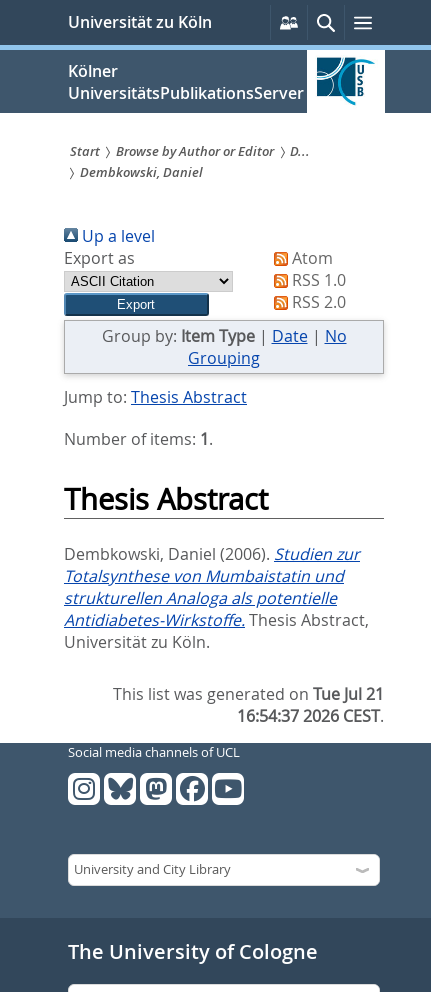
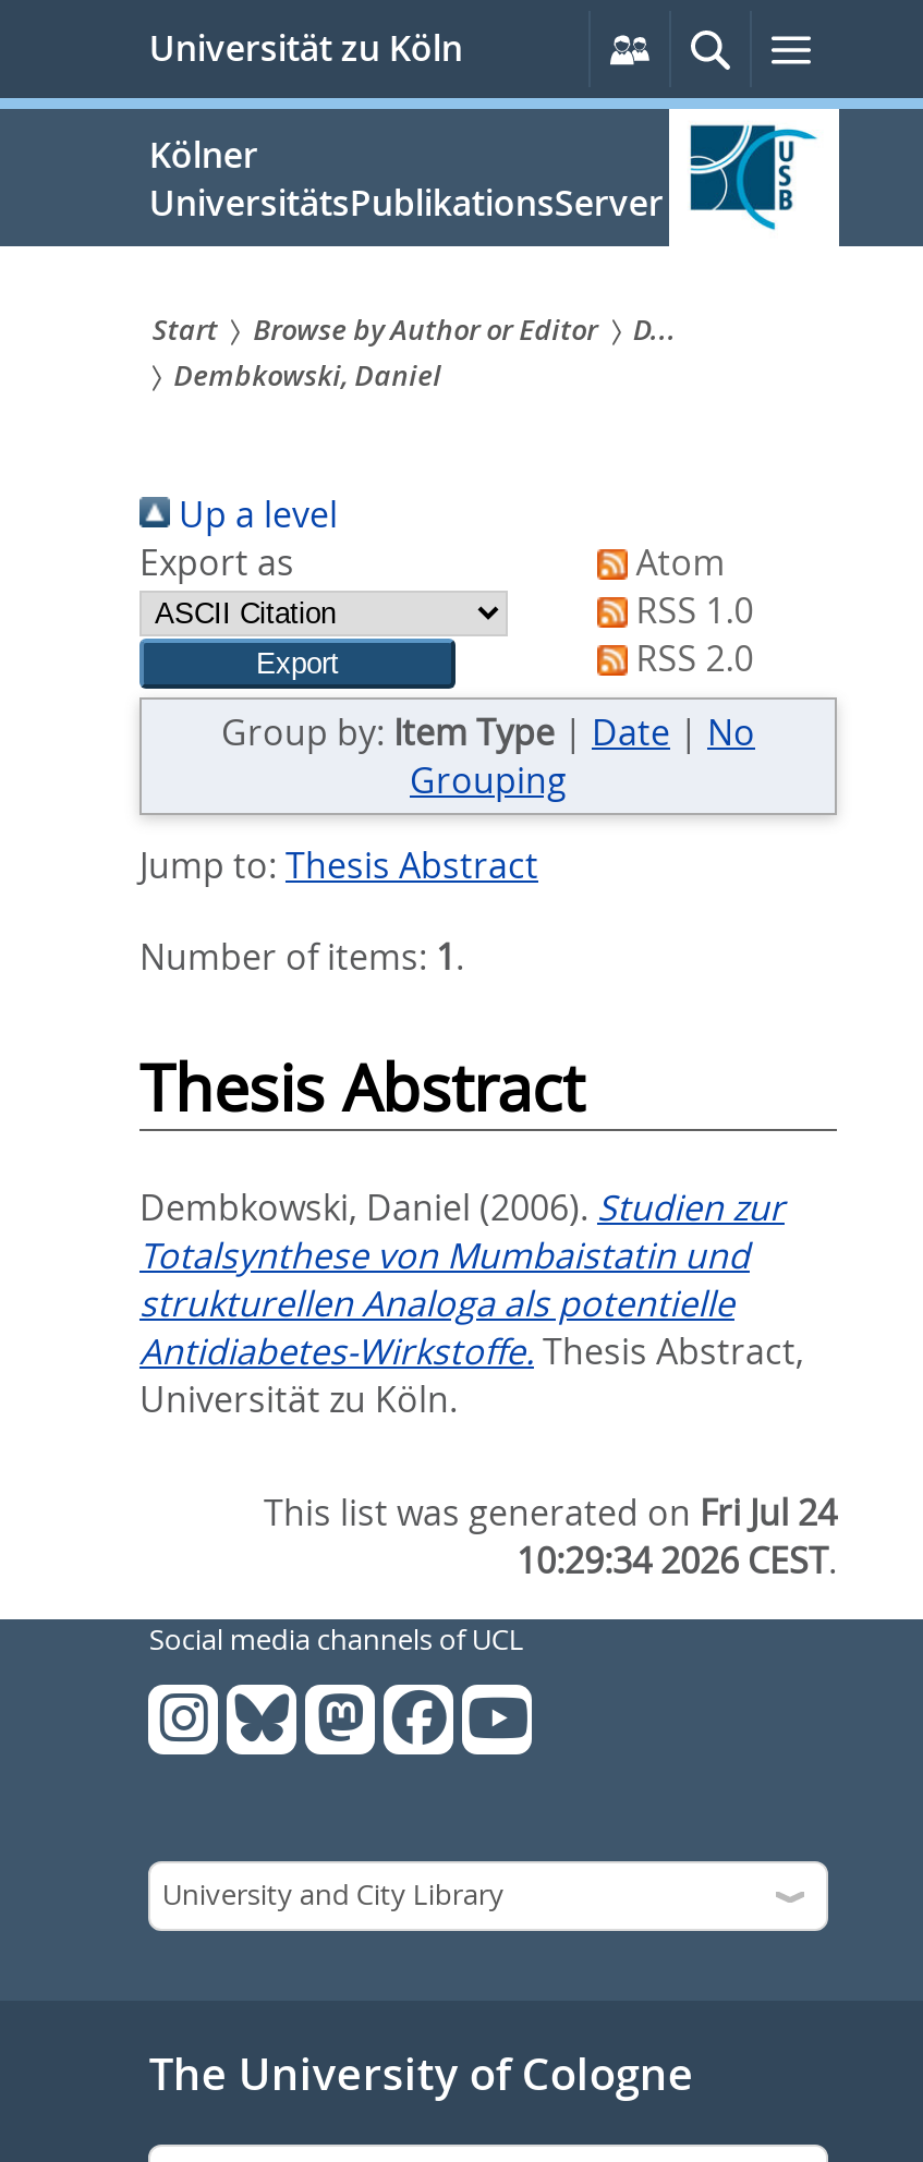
[113,683,384,705] This list was generated on Tue Jul 21 -> [264,1488,837,1536] This list was generated on Fri Jul 24
[237,705,384,727] 16:54:37 2026 CEST. -> [517,1536,837,1584] 10:29:34 2026 CEST.

